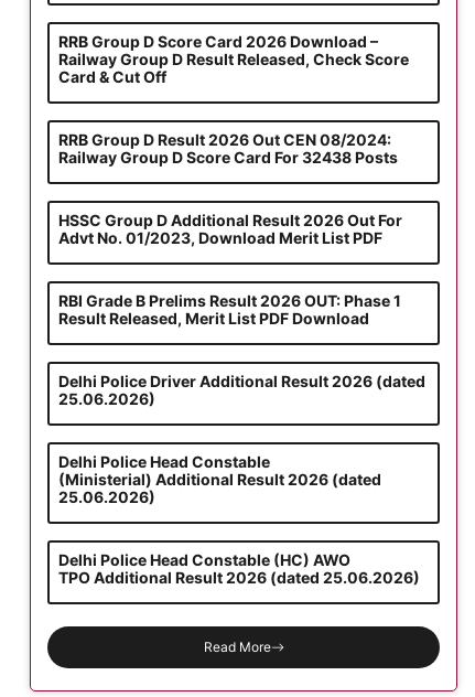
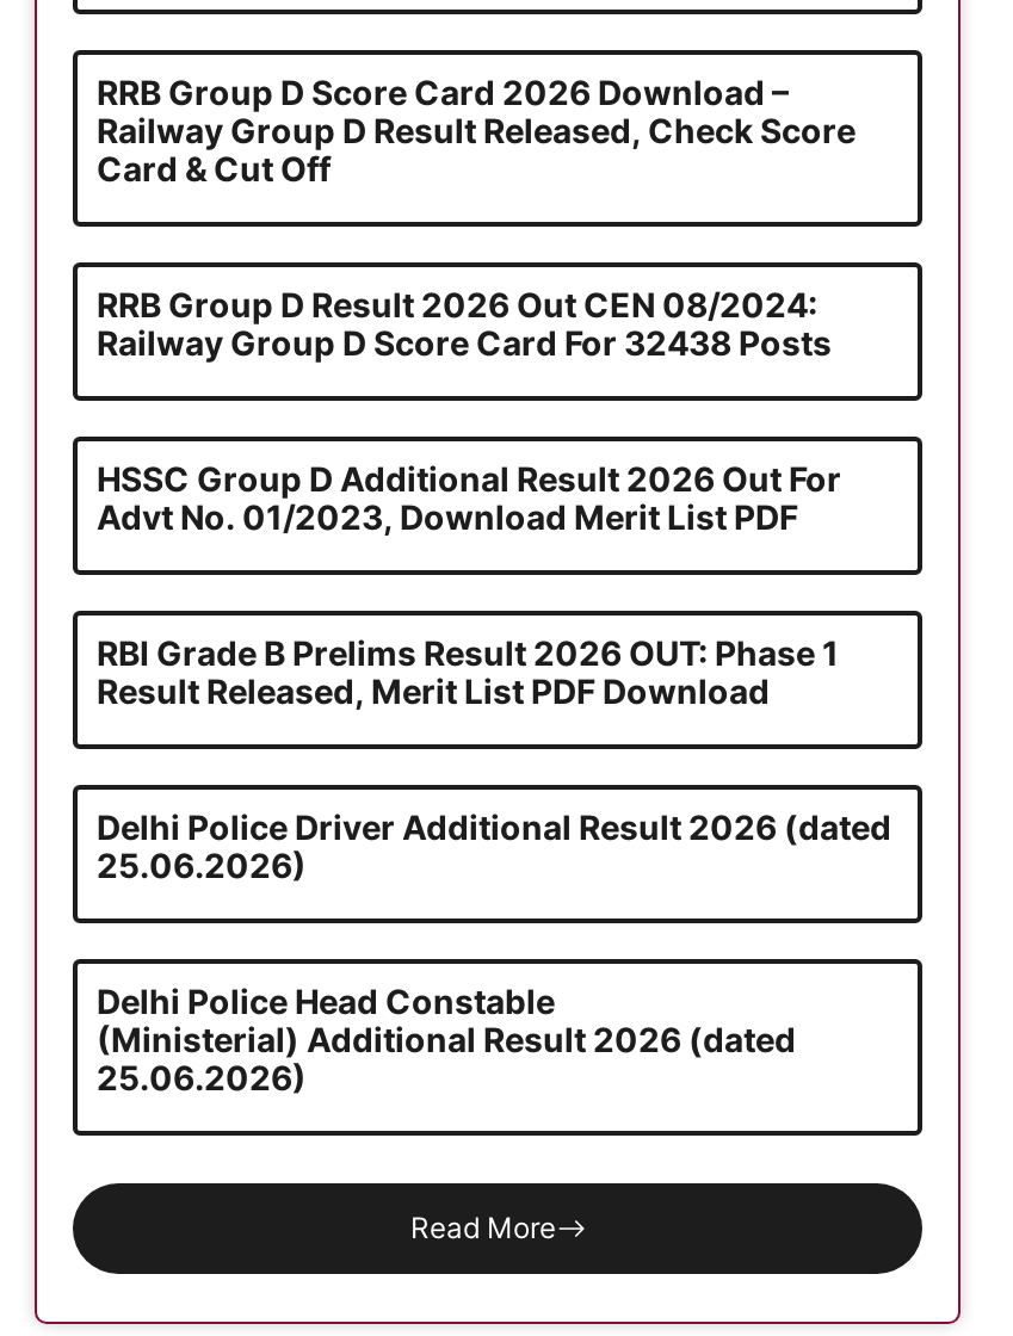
[58,550,420,587] Delhi Police Head Constable (HC) AWO | TPO Additional Result 2026 (dated 25.06.2026) -> none

